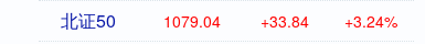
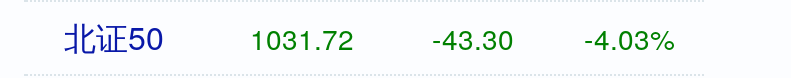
[163,10,221,32] 1079.04 -> [250,19,354,59] 1031.72
[261,10,309,32] +33.84 -> [432,19,514,59] -43.30
[344,10,397,32] +3.24% -> [584,19,674,59] -4.03%

